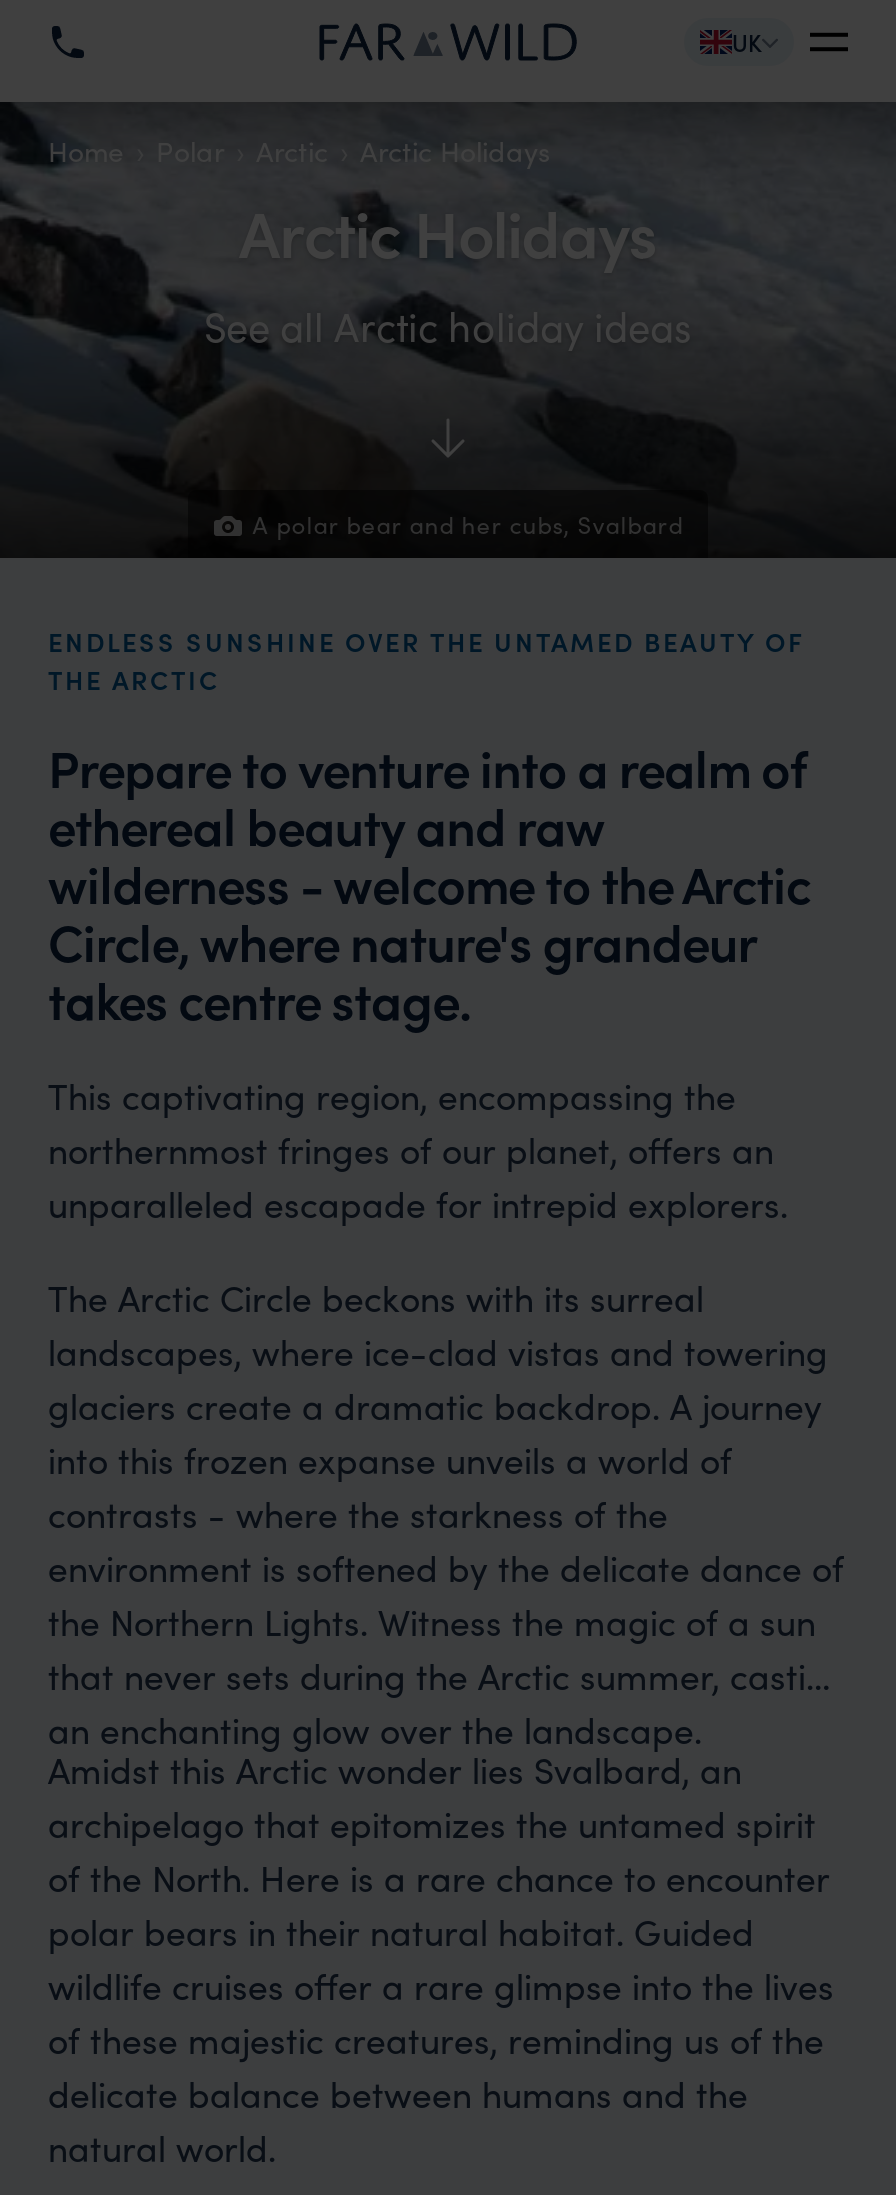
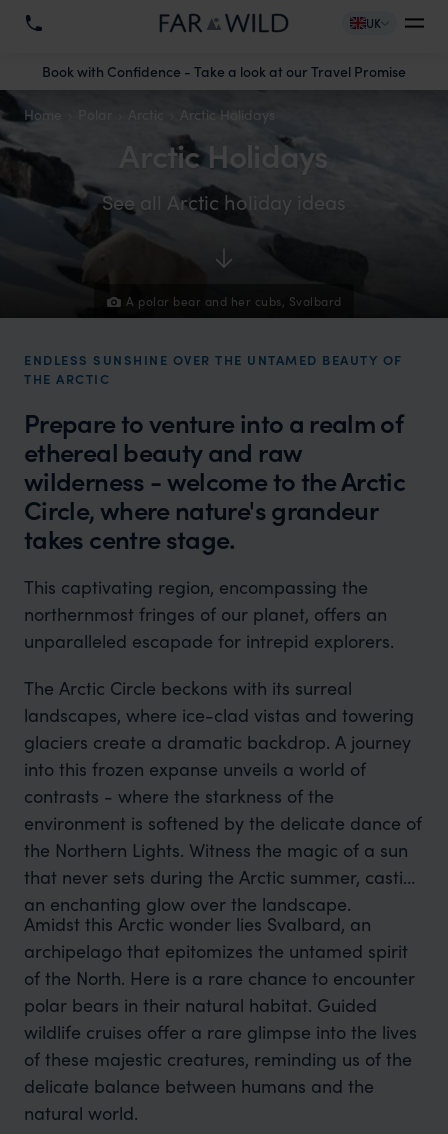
none -> [42,61,406,81] Book with Confidence - Take a look at our Travel Promise

